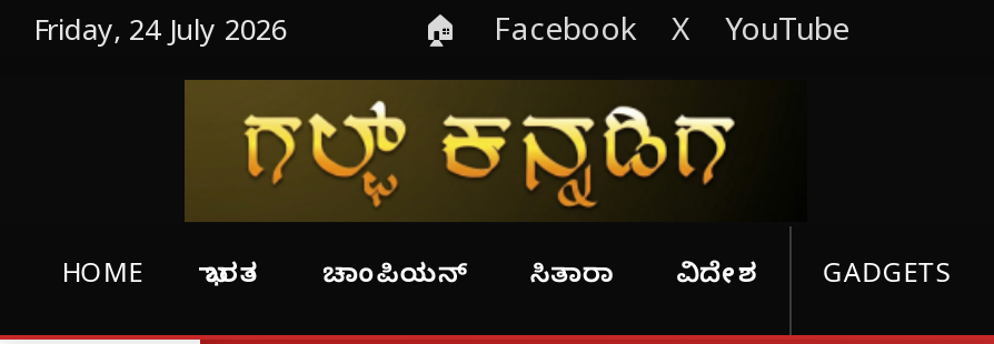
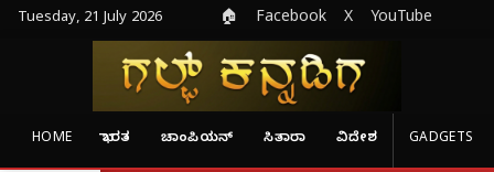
[33,16,287,55] Friday, 24 July 2026 -> [18,9,162,29] Tuesday, 21 July 2026

